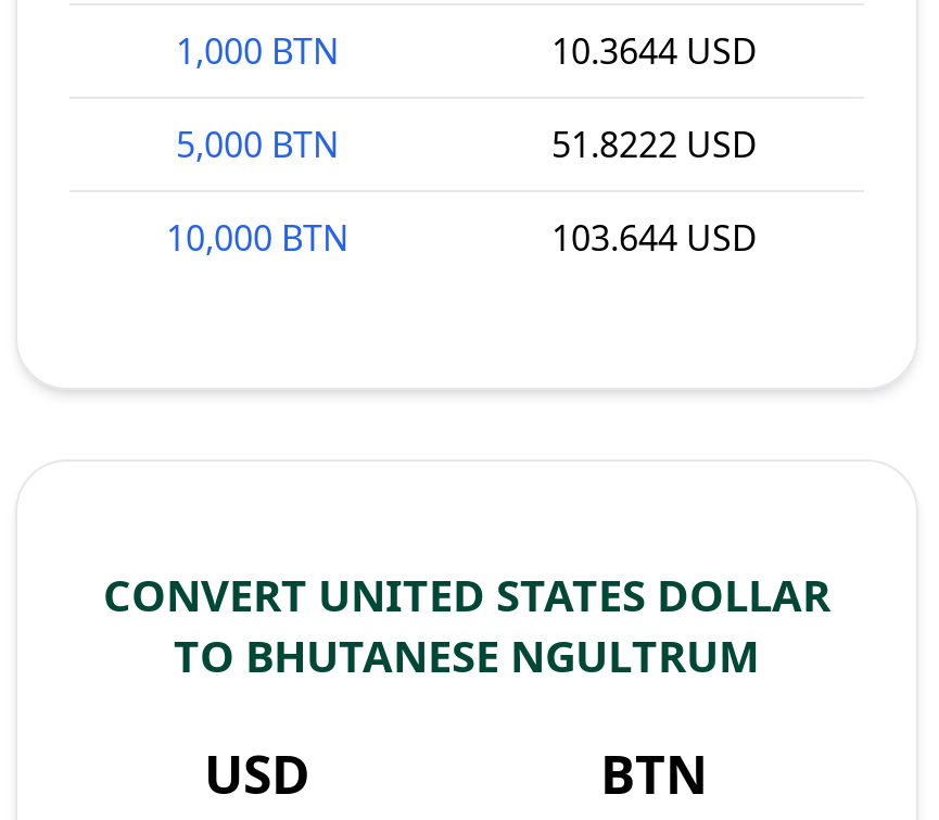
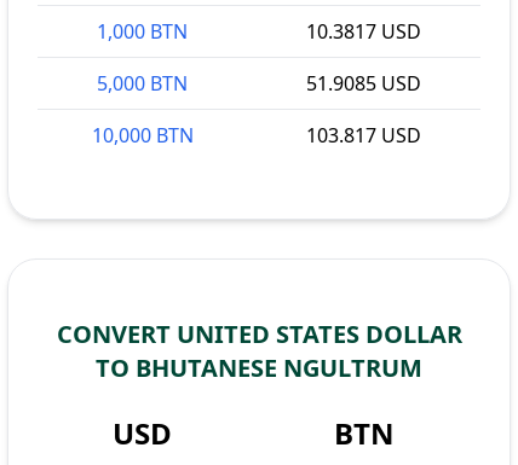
[551,27,758,75] 10.3644 USD -> [306,18,421,45] 10.3817 USD
[551,121,758,168] 51.8222 USD -> [306,70,421,97] 51.9085 USD
[551,214,758,262] 103.644 USD -> [306,122,421,149] 103.817 USD

